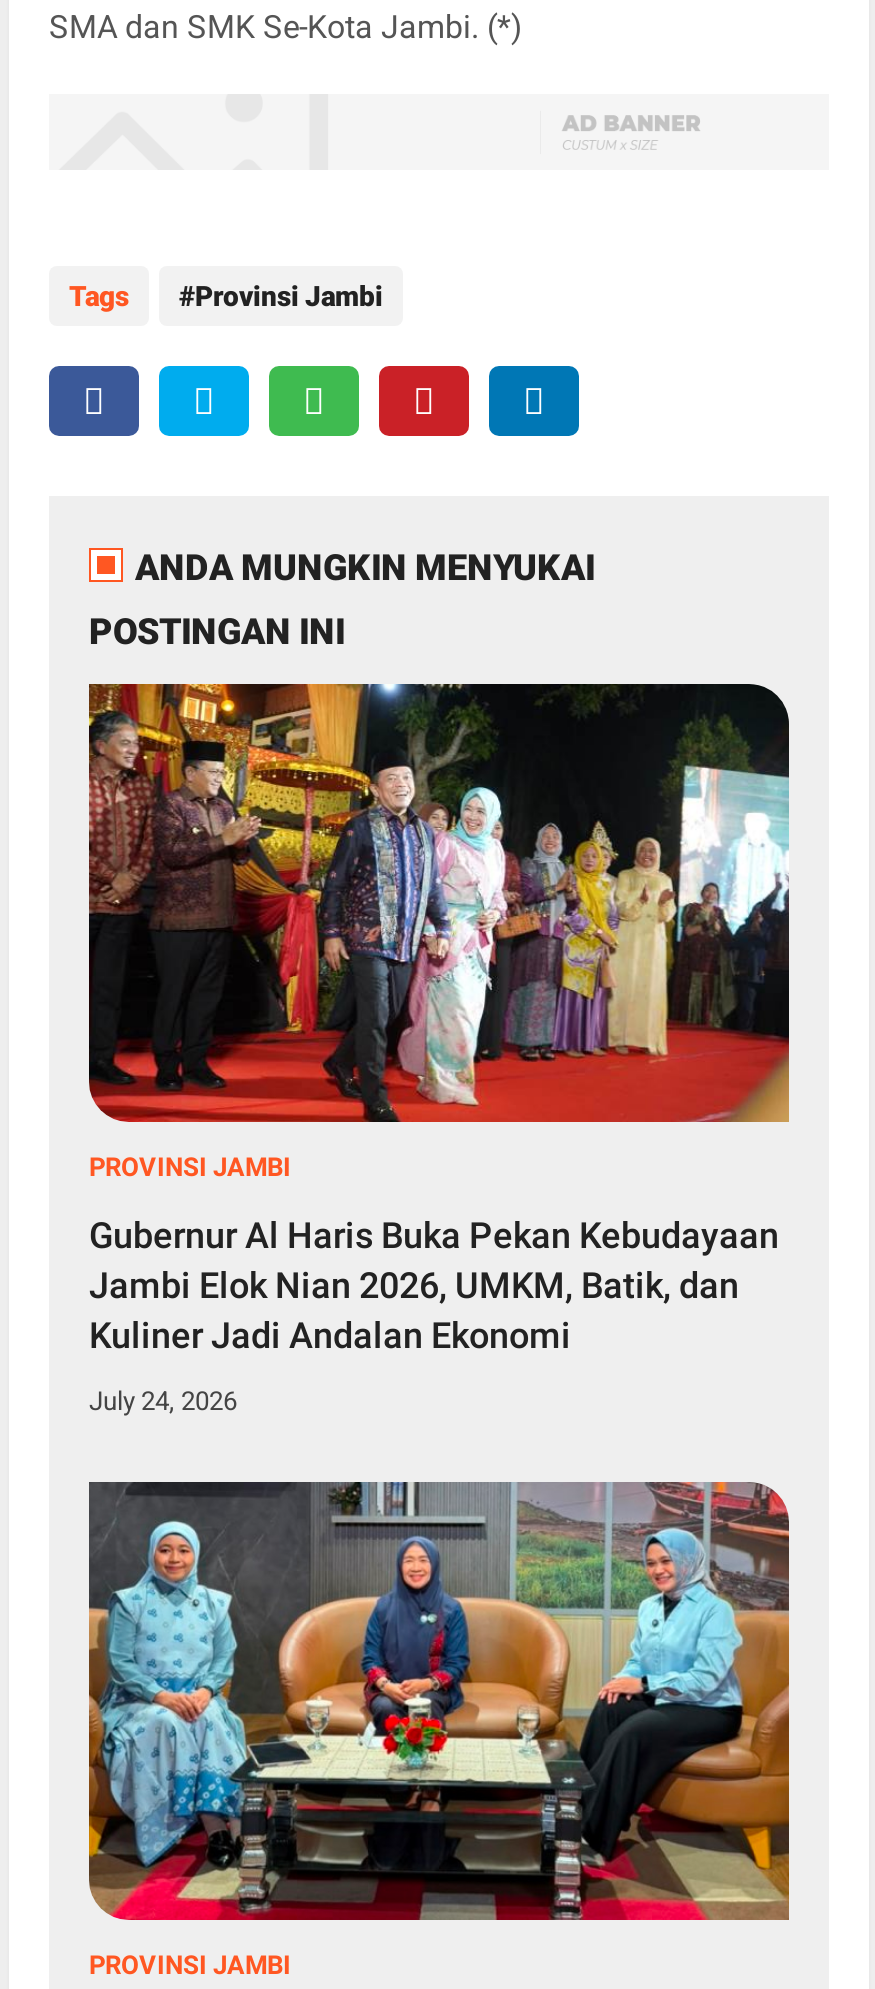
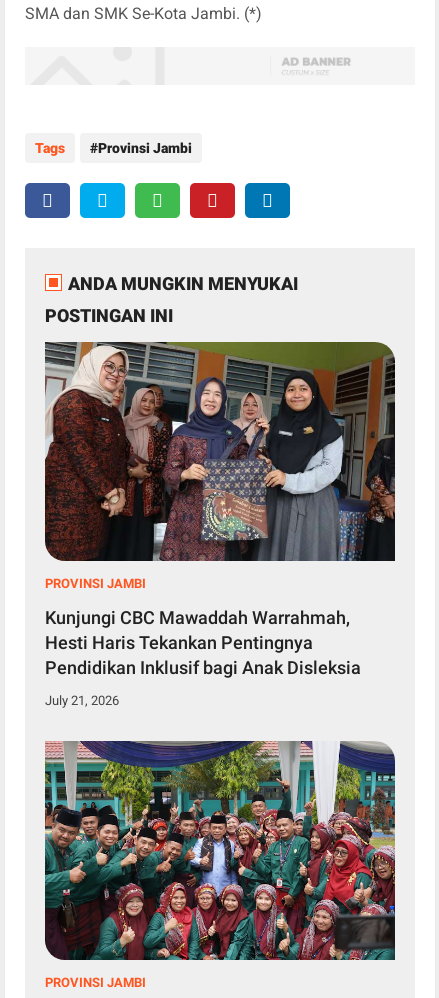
[87,682,791,1124] [image] -> [45,341,396,562] [image]
[89,1214,779,1356] Gubernur Al Haris Buka Pekan Kebudayaan | Jambi Elok Nian 2026, UMKM, Batik, dan | Kuliner Jadi Andalan Ekonomi -> [45,607,361,678] Kunjungi CBC Mawaddah Warrahmah, | Hesti Haris Tekankan Pentingnya | Pendidikan Inklusif bagi Anak Disleksia
[89,1386,237,1416] July 24, 2026 -> [45,693,119,708] July 21, 2026
[87,1480,791,1922] [image] -> [44,741,396,961] [image]

